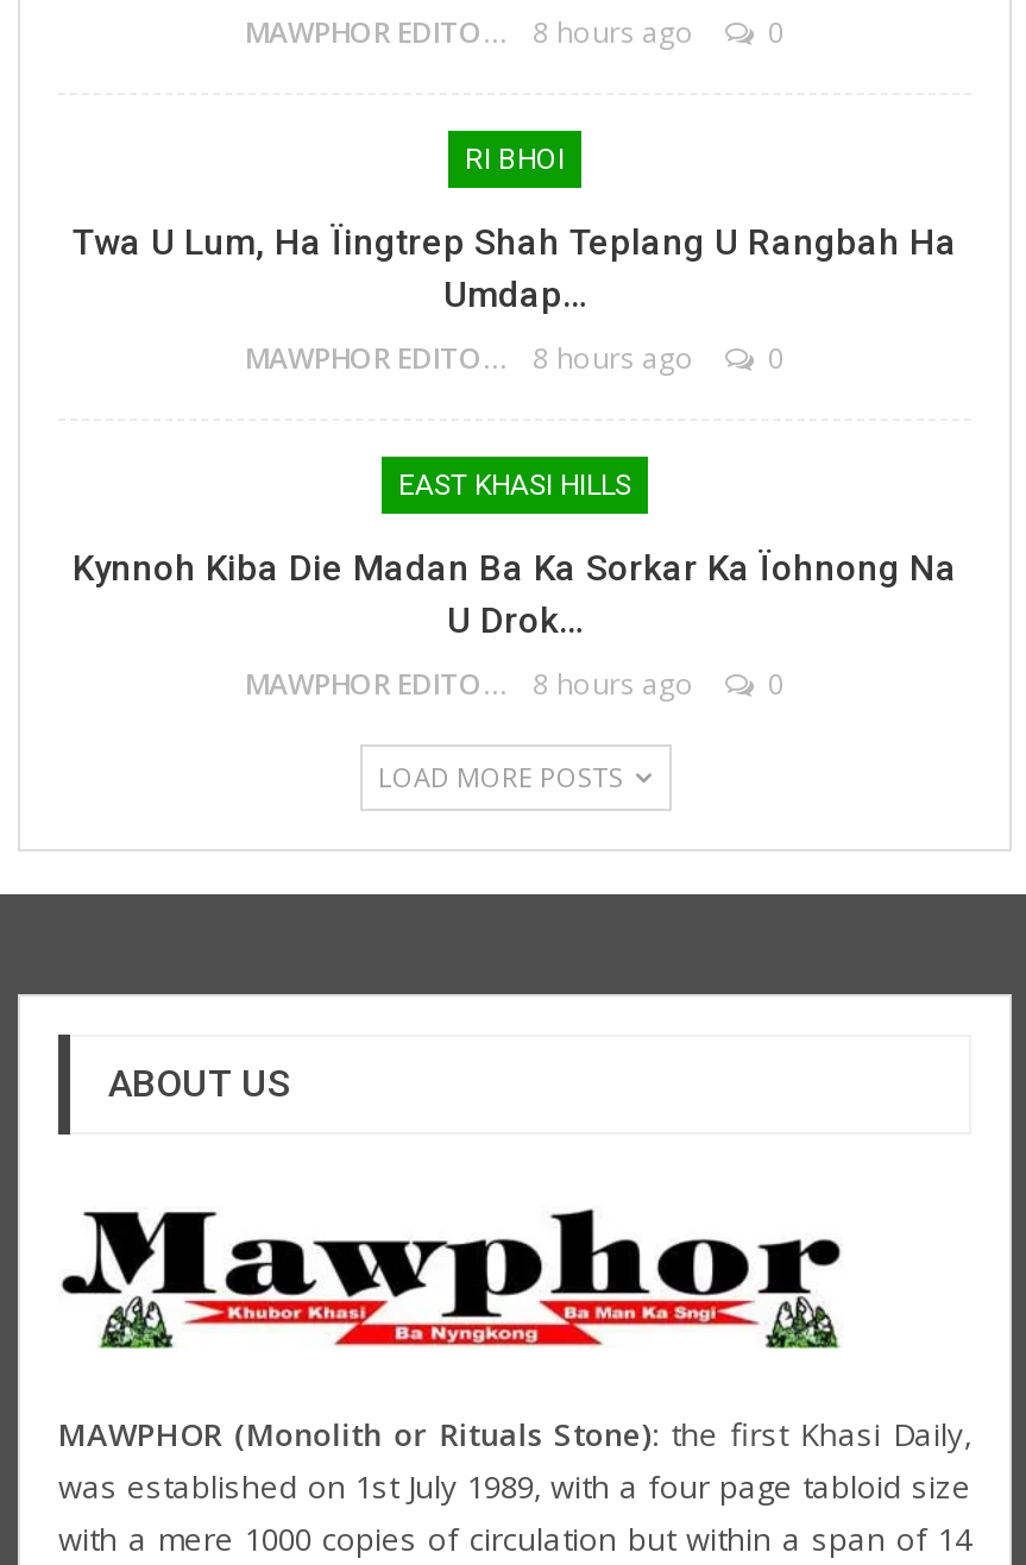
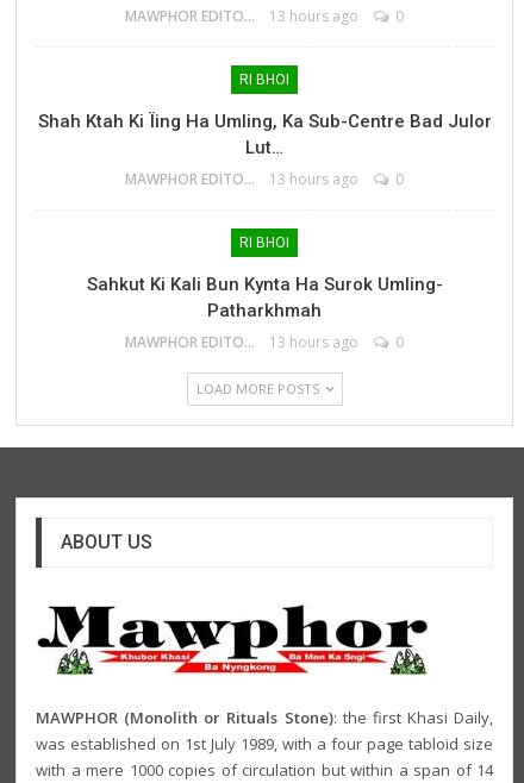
[533,12,694,52] 8 hours ago -> [269,6,358,26] 13 hours ago
[73,221,957,316] Twa U Lum, Ha Ïingtrep Shah Teplang U Rangbah Ha | Umdap… -> [38,111,491,158] Shah Ktah Ki Ïing Ha Umling, Ka Sub-Centre Bad Julor | Lut…
[533,338,694,378] 8 hours ago -> [269,169,358,189] 13 hours ago
[398,469,631,502] EAST KHASI HILLS -> [239,234,289,251] RI BHOI
[73,547,957,642] Kynnoh Kiba Die Madan Ba Ka Sorkar Ka Ïohnong Na | U Drok… -> [86,274,442,321] Sahkut Ki Kali Bun Kynta Ha Surok Umling- | Patharkhmah
[533,664,694,704] 8 hours ago -> [269,332,358,352] 13 hours ago

